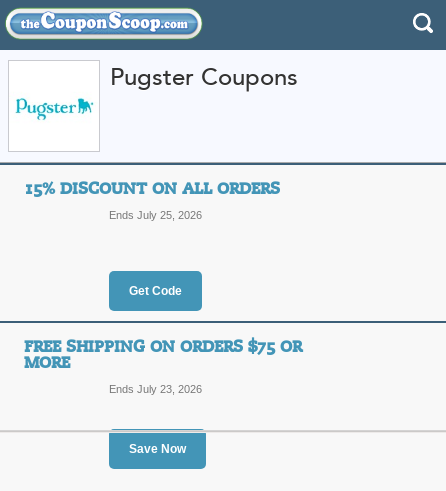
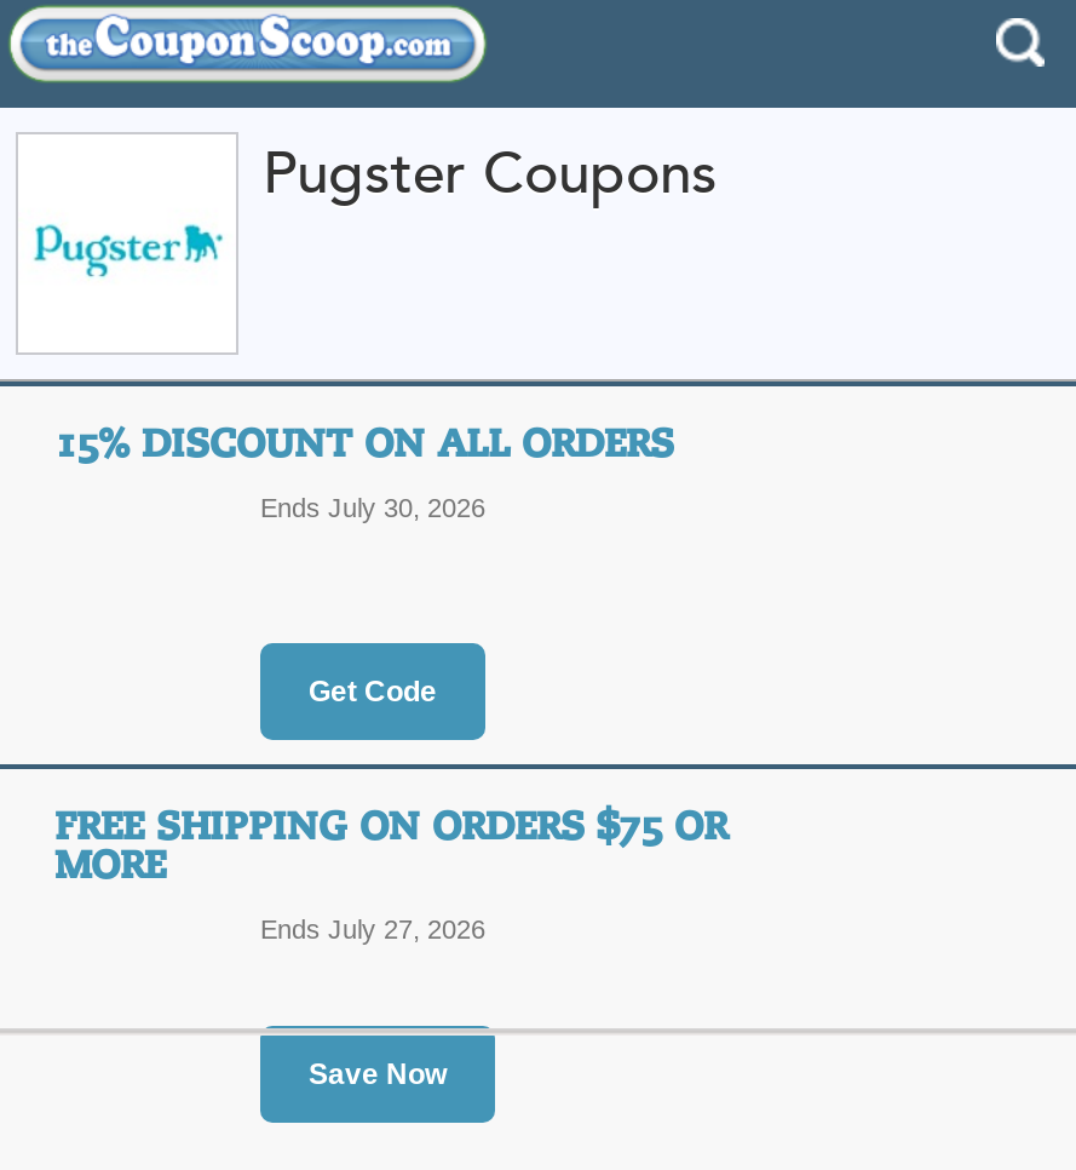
[109,209,202,221] Ends July 25, 2026 -> [260,492,485,521] Ends July 30, 2026
[109,383,202,395] Ends July 23, 2026 -> [260,914,485,943] Ends July 27, 2026

